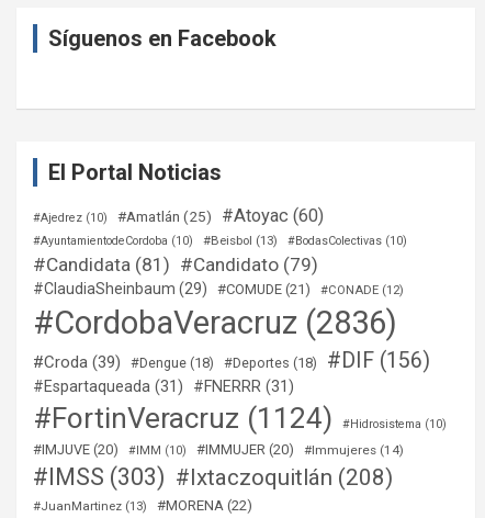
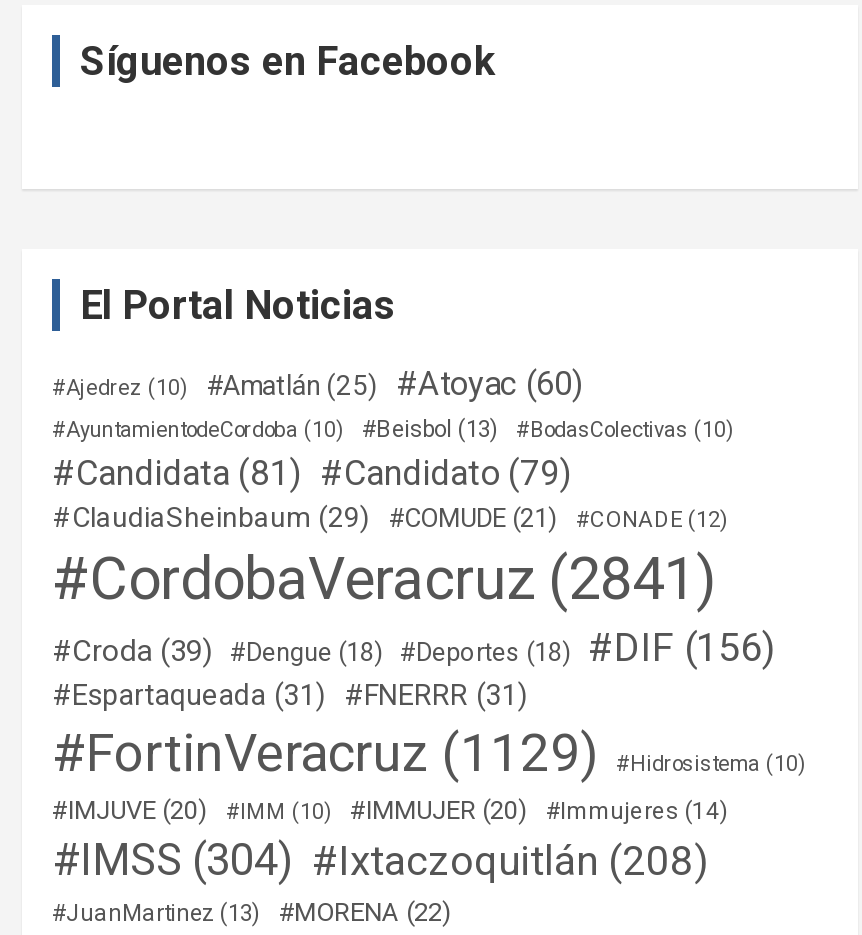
[33,305,397,342] #CordobaVeracruz (2836) -> [52,546,716,614] #CordobaVeracruz (2841)
[33,402,332,435] #FortinVeracruz (1124) -> [52,724,598,784] #FortinVeracruz (1129)
[33,464,393,491] #IMSS (303) #Ixtaczoquitlán (208) -> [52,836,708,886] #IMSS (304) #Ixtaczoquitlán (208)

